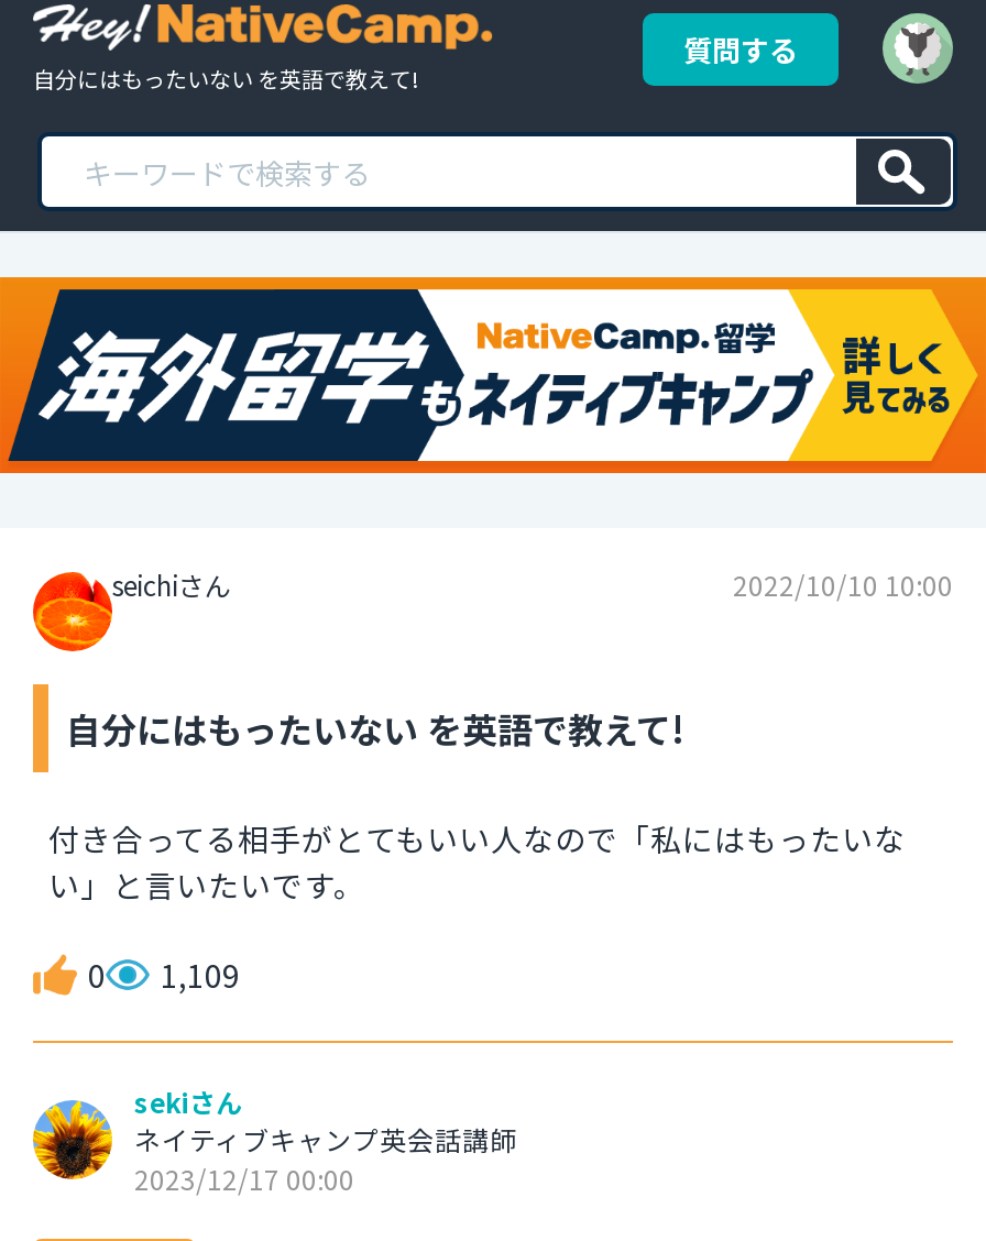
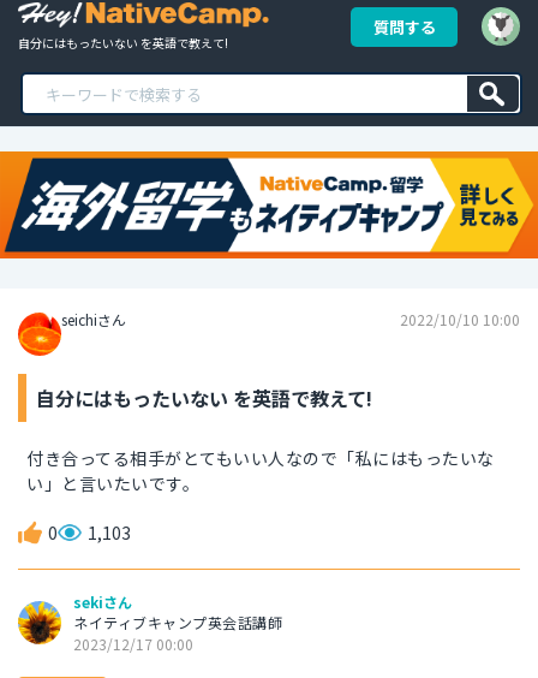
[88,954,240,998] 0 1,109 -> [48,521,131,545] 0 1,103

